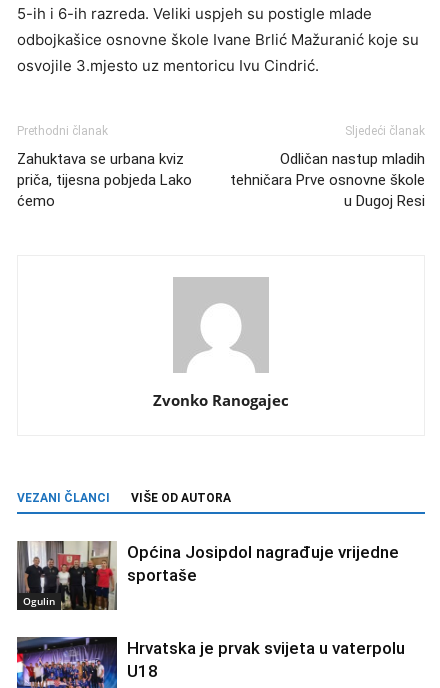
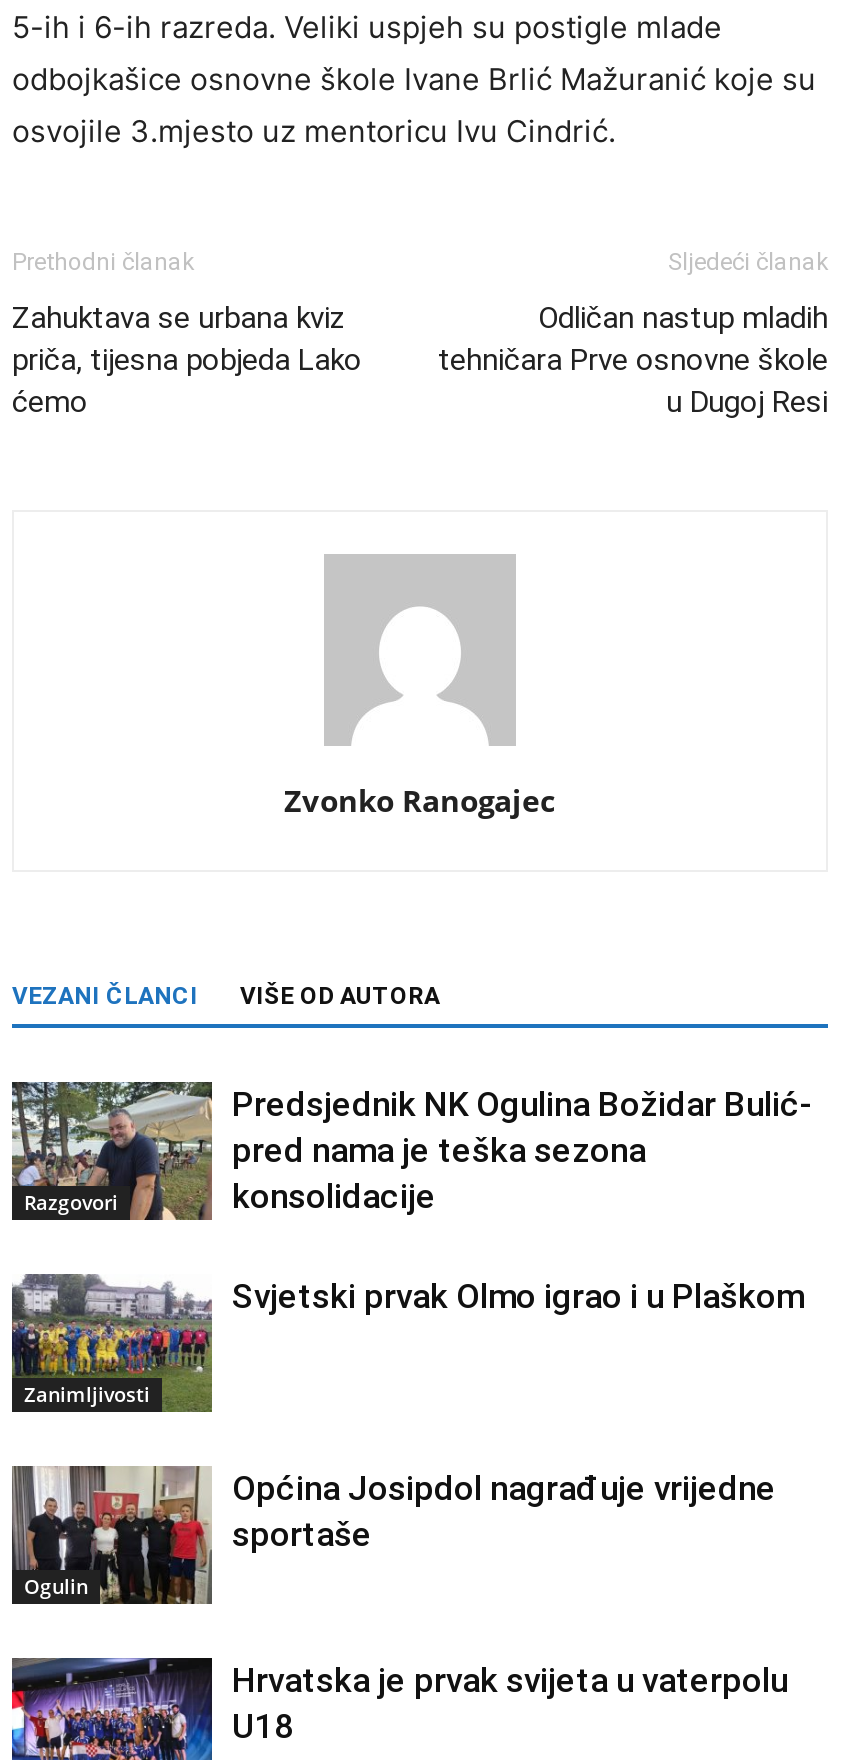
none -> [10,1274,214,1414] [image] | Zanimljivosti
none -> [12,1082,204,1220] [image] | Razgovori
none -> [232,1084,812,1216] Predsjednik NK Ogulina Božidar Bulić- | pred nama je teška sezona | konsolidacije
none -> [232,1276,804,1316] Svjetski prvak Olmo igrao i u Plaškom

